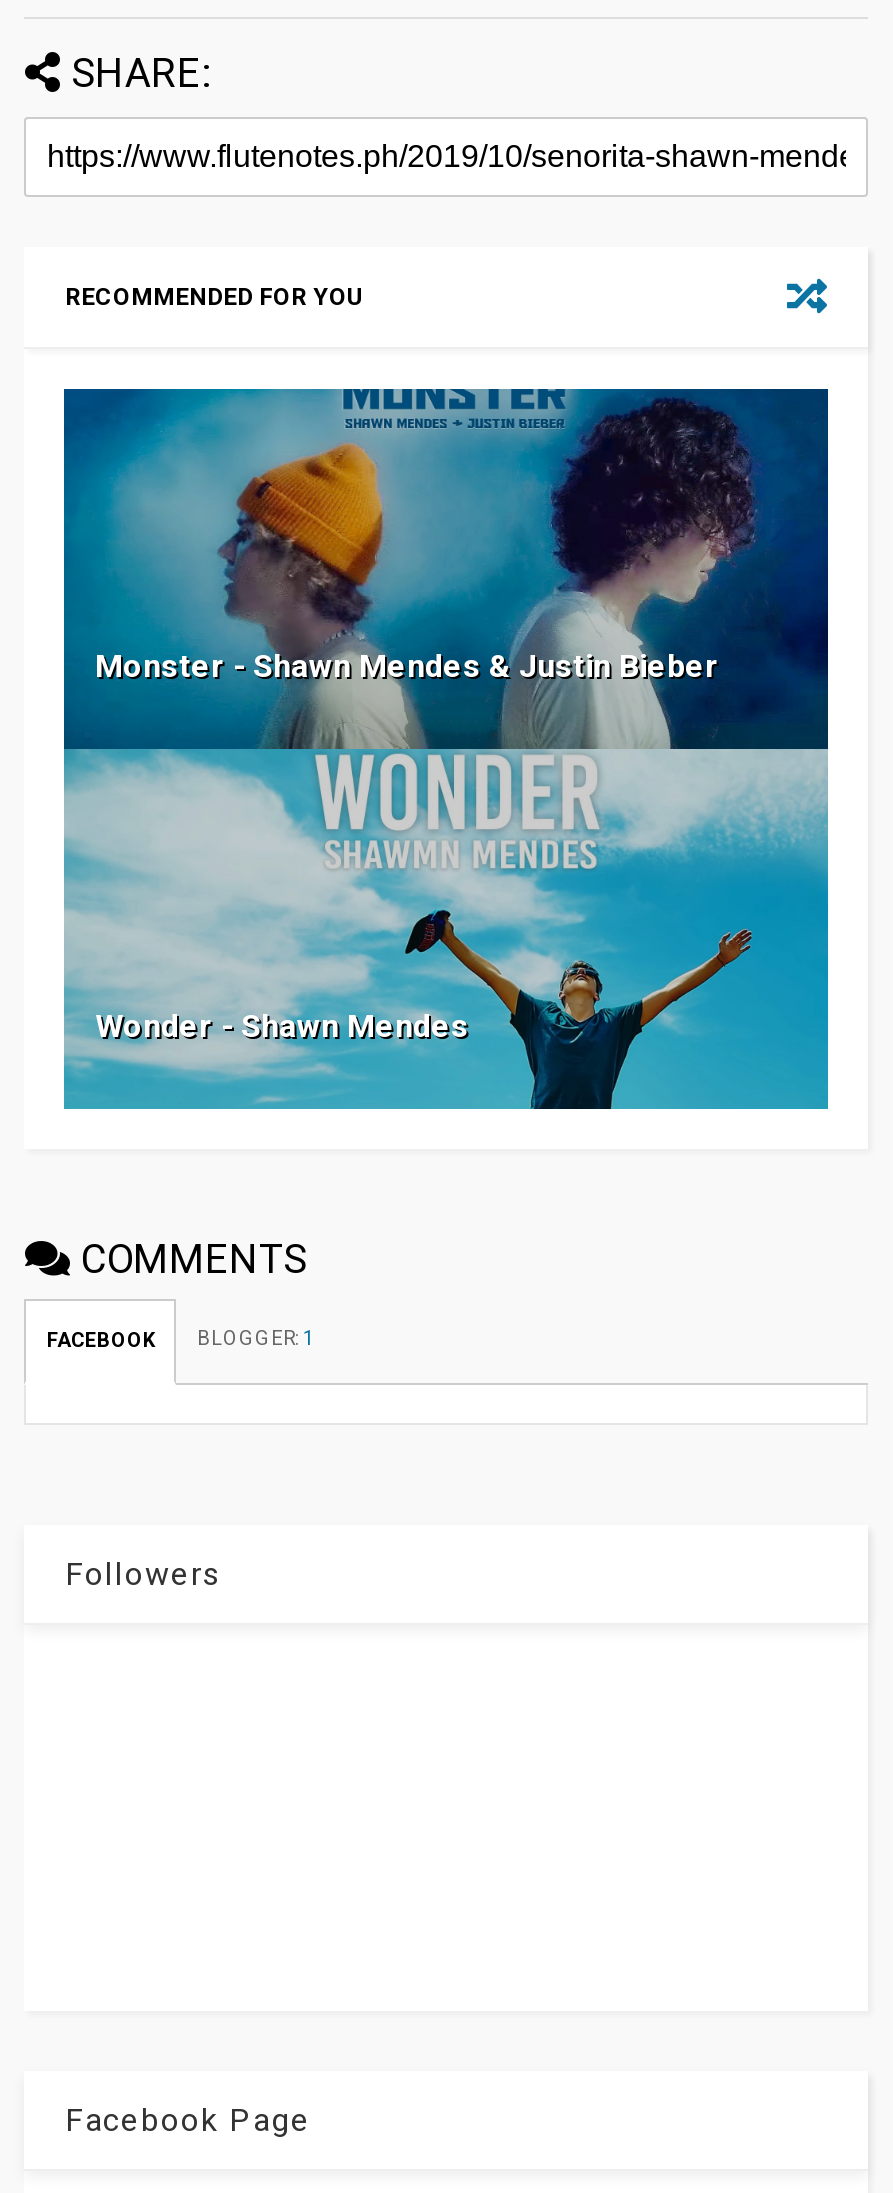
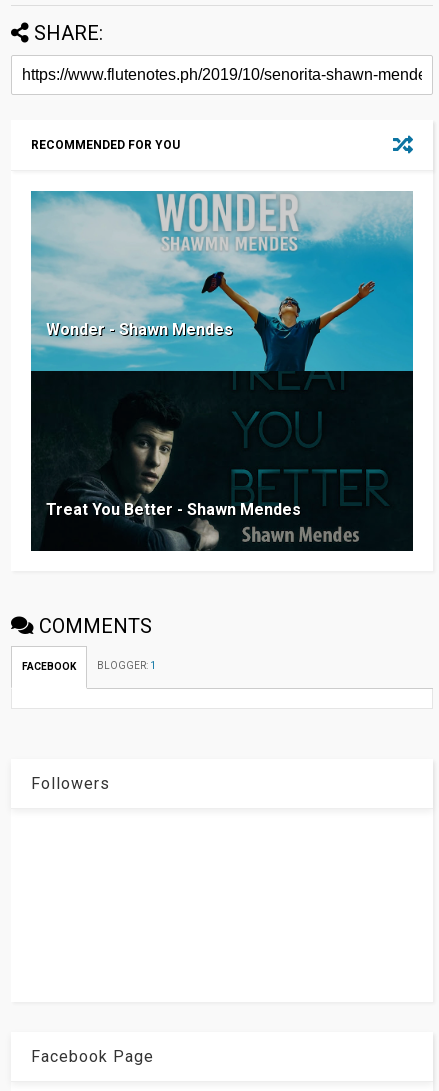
[64,389,830,751] [image] | Monster - Shawn Mendes & Justin Bieber -> none
moved [95,1006,469,1044] -> [46,320,233,339]: Wonder - Shawn Mendes
none -> [30,370,414,552] [image] | Treat You Better - Shawn Mendes

